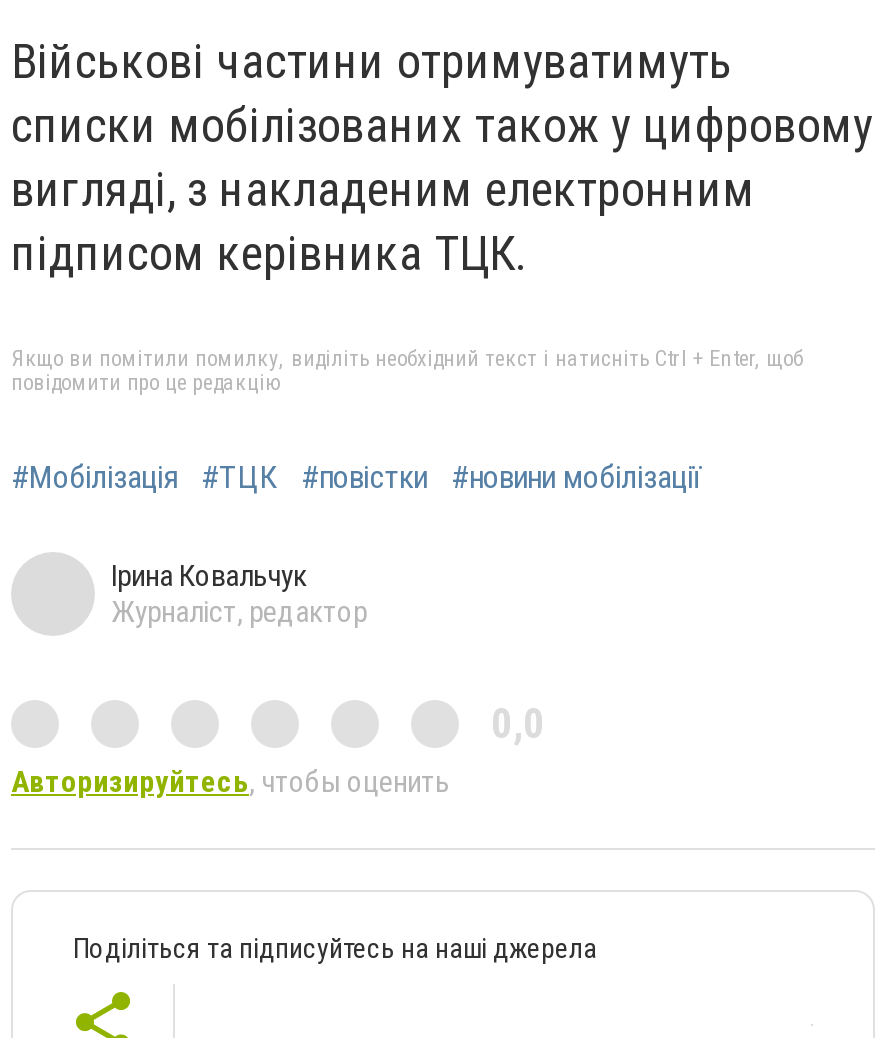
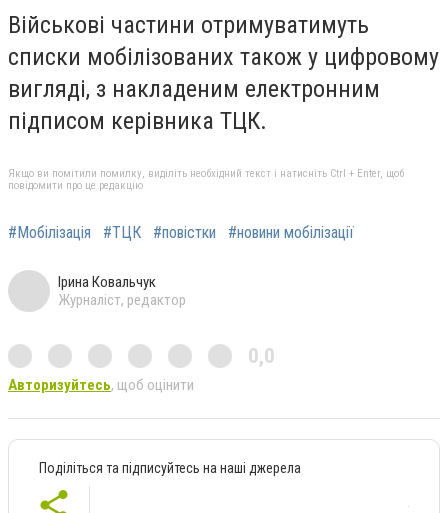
[11,765,449,801] Авторизируйтесь, чтобы оценить -> [8,376,194,394] Авторизуйтесь, щоб оцінити

